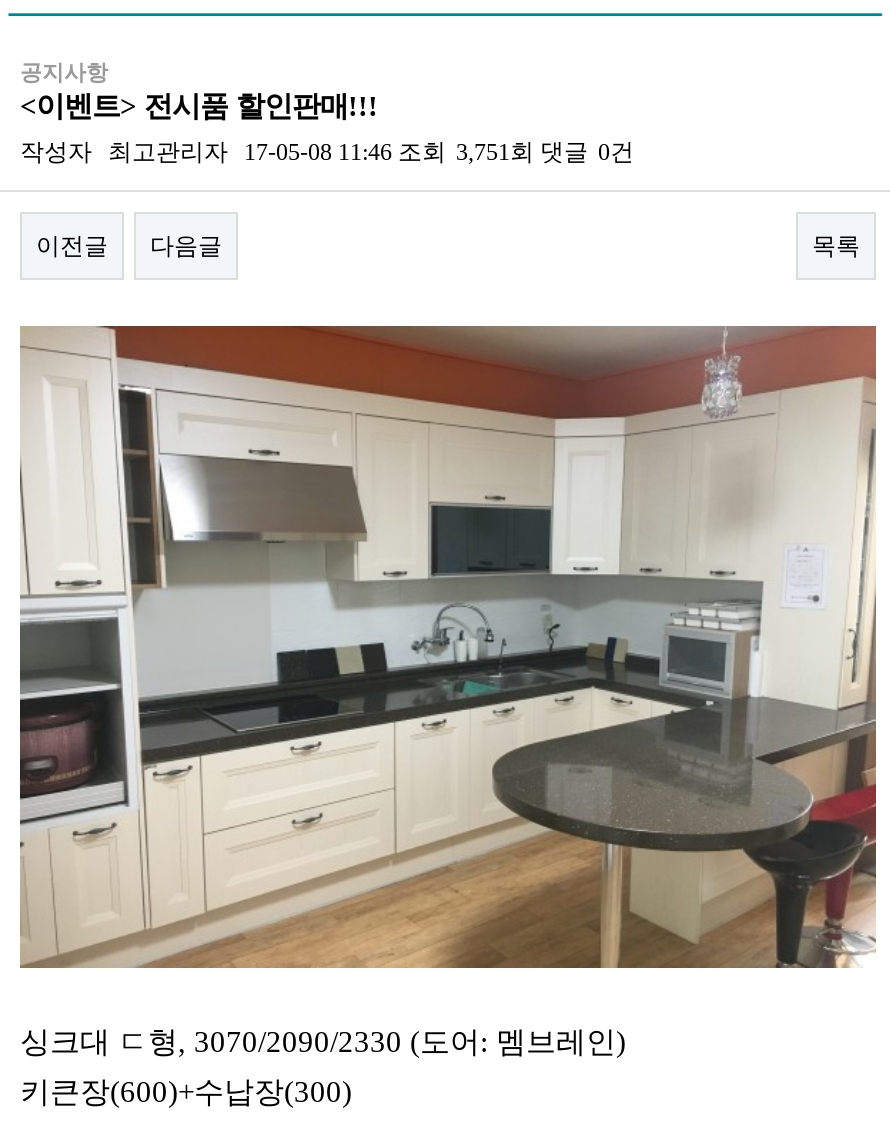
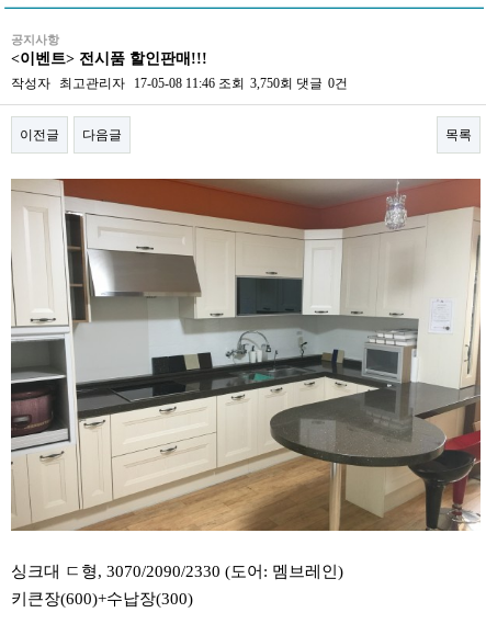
[20,138,634,166] 작성자 최고관리자 17-05-08 11:46 조회 3,751회 댓글 0건 -> [11,76,348,91] 작성자 최고관리자 17-05-08 11:46 조회 3,750회 댓글 0건

